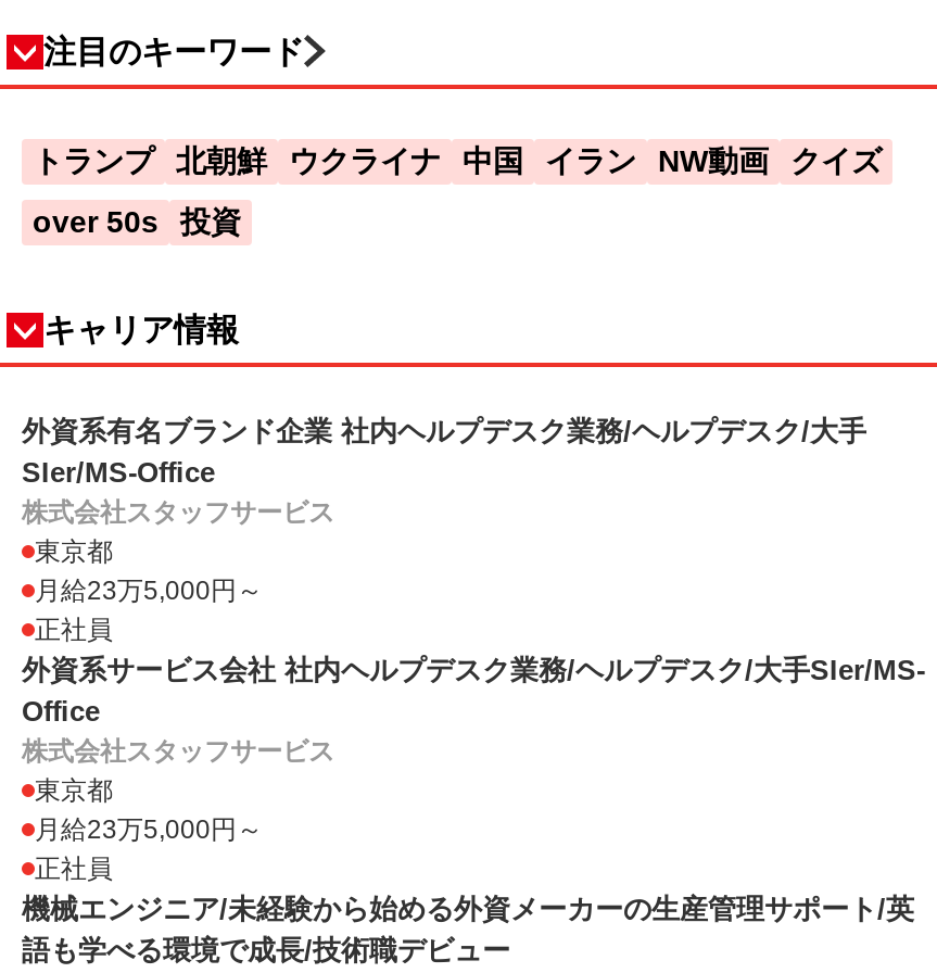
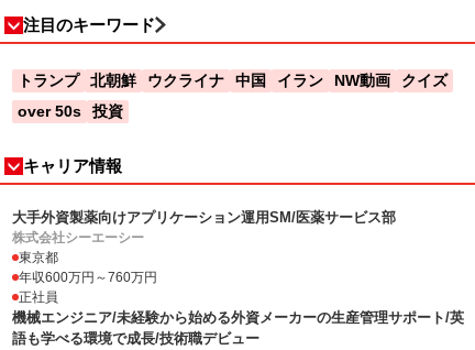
[22,414,866,527] 外資系有名ブランド企業 社内ヘルプデスク業務/ヘルプデスク/大手 | SIer/MS-Office | 株式会社スタッフサービス -> [12,209,396,245] 大手外資製薬向けアプリケーション運用SM/医薬サービス部 | 株式会社シーエーシー
[22,575,925,844] 月給23万5,000円～ | 正社員 | 外資系サービス会社 社内ヘルプデスク業務/ヘルプデスク/大手SIer/MS- | Office | 株式会社スタッフサービス | 東京都 | 月給23万5,000円～ -> [19,269,157,285] 年収600万円～760万円

